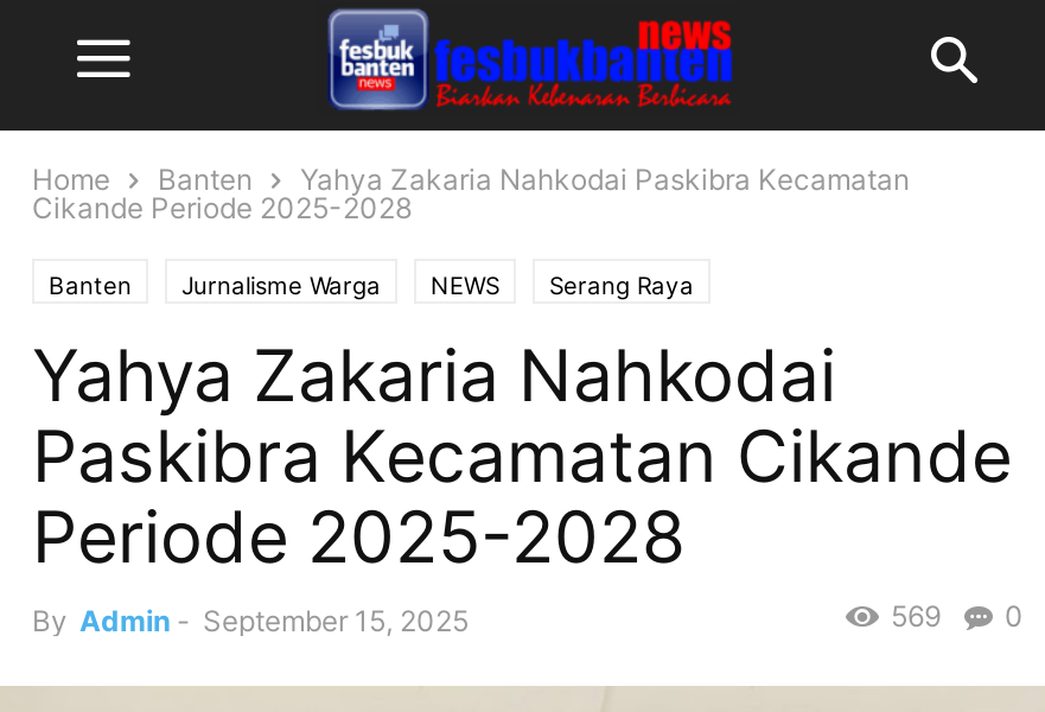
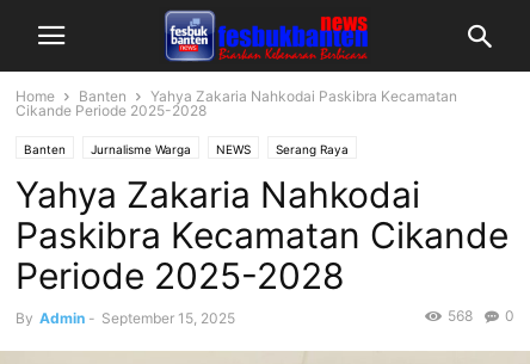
[891,598,1024,634] 569 0 -> [448,307,514,325] 568 0

